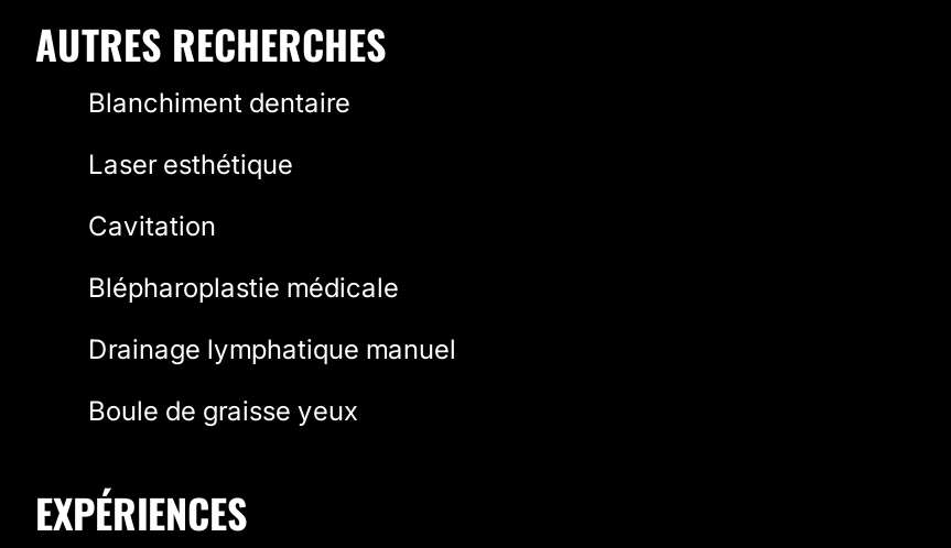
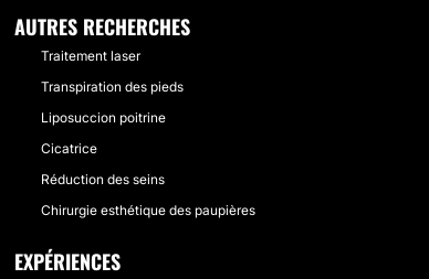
[88,86,350,119] Blanchiment dentaire -> [41,47,140,64] Traitement laser
[88,147,293,180] Laser esthétique -> [41,78,184,95] Transpiration des pieds
[88,209,216,242] Cavitation -> [41,109,166,126] Liposuccion poitrine
[88,271,399,304] Blépharoplastie médicale -> [41,140,97,157] Cicatrice
[88,332,456,365] Drainage lymphatique manuel -> [41,171,165,187] Réduction des seins
[88,394,357,427] Boule de graisse yeux -> [41,202,255,218] Chirurgie esthétique des paupières

